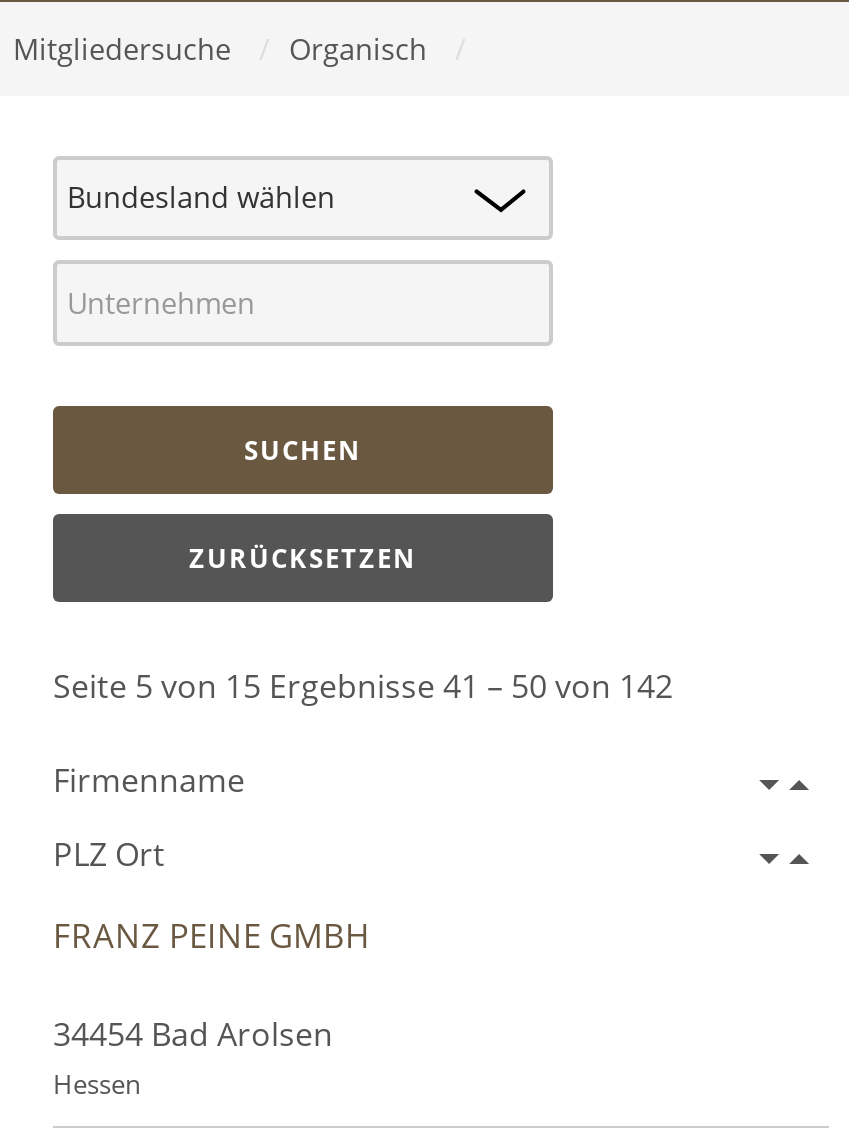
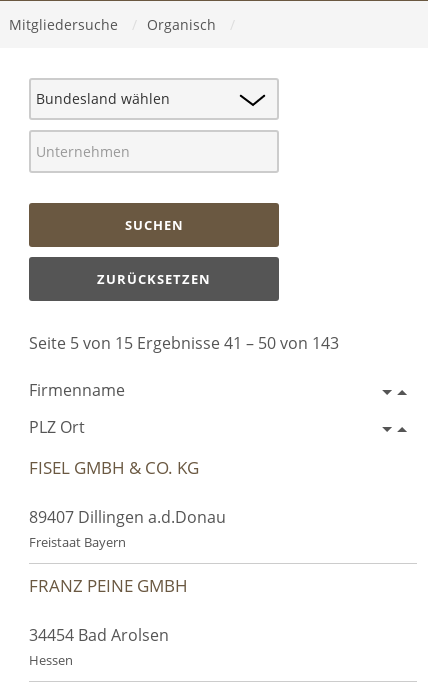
[53,664,673,708] Seite 5 von 15 Ergebnisse 41 – 50 von 142 -> [29,332,339,354] Seite 5 von 15 Ergebnisse 41 – 50 von 143
none -> [29,456,226,551] FISEL GMBH & CO. KG | 89407 Dillingen a.d.Donau | Freistaat Bayern

